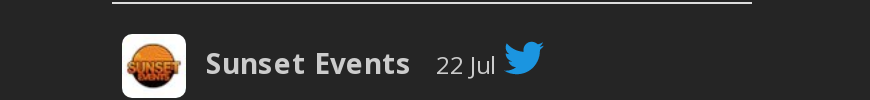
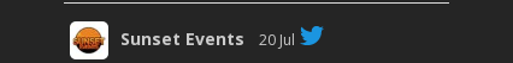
[206,43,496,81] Sunset Events 22 Jul -> [120,27,295,49] Sunset Events 20 Jul

